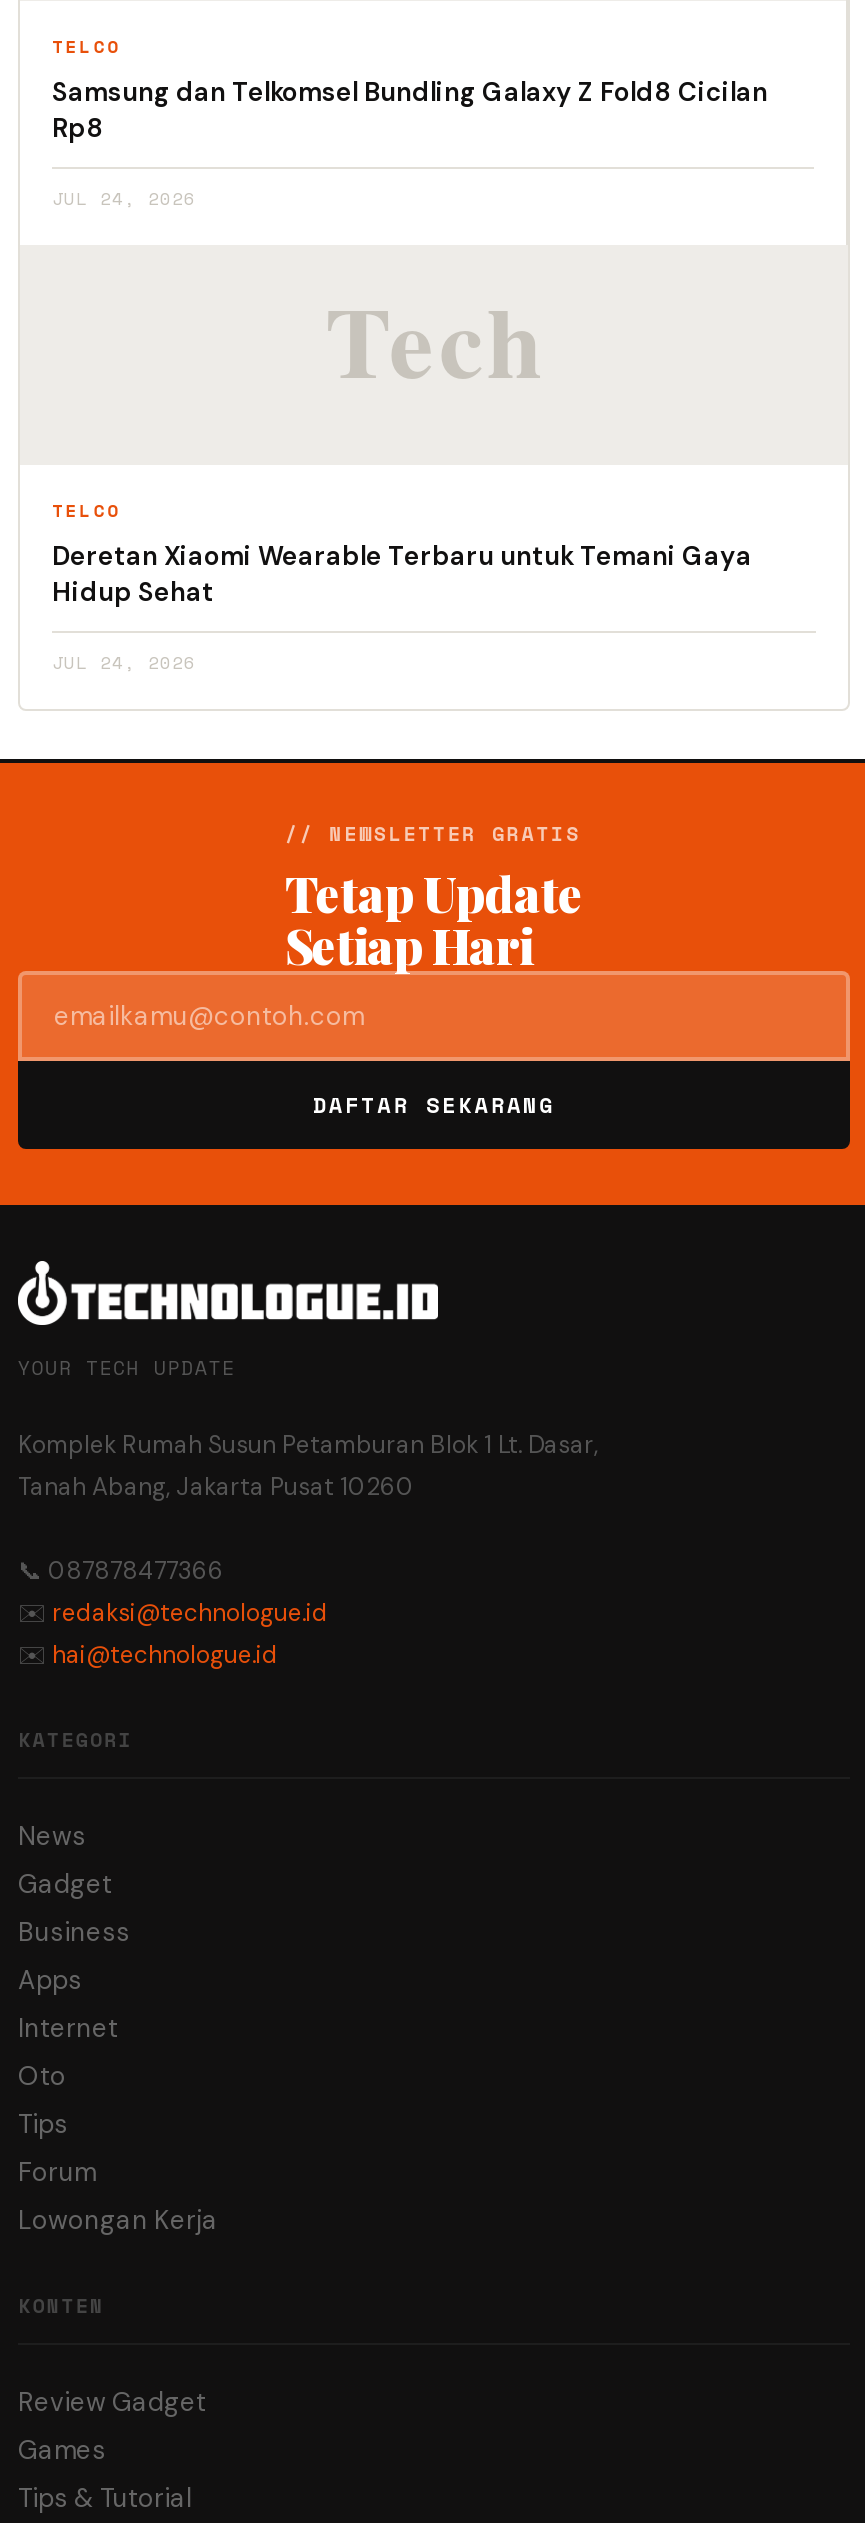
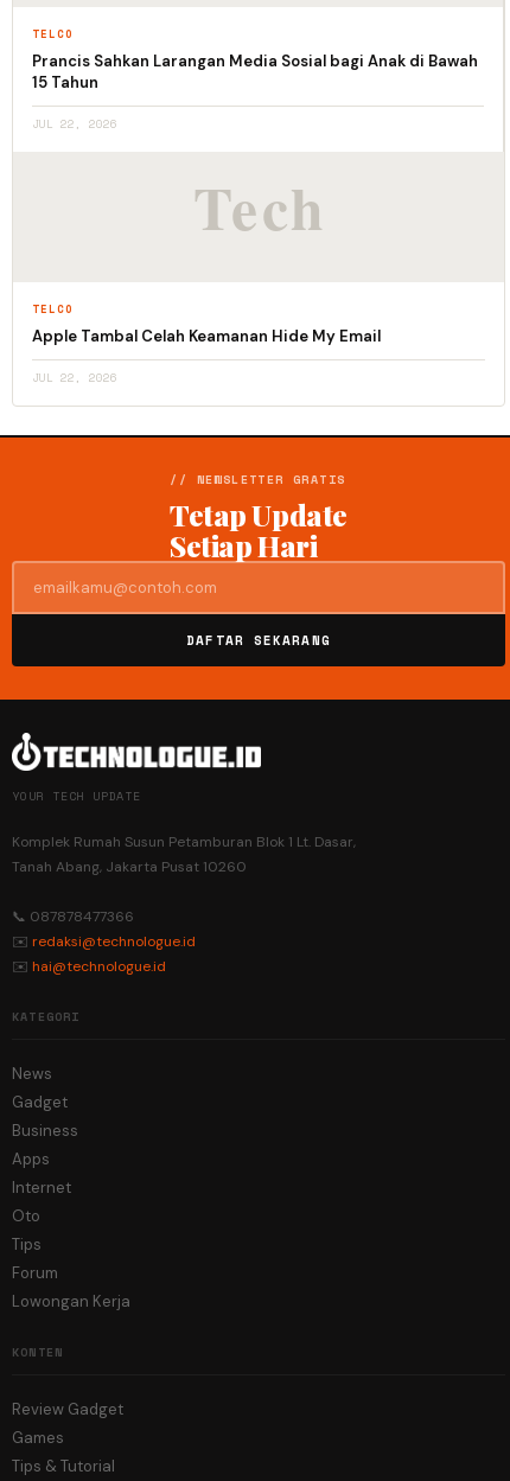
[52,75,768,145] Samsung dan Telkomsel Bundling Galaxy Z Fold8 Cicilan | Rp8 -> [32,51,478,92] Prancis Sahkan Larangan Media Sosial bagi Anak di Bawah | 15 Tahun
[52,185,196,211] JUL 24, 2026 -> [32,116,117,132] JUL 22, 2026
[52,539,752,609] Deretan Xiaomi Wearable Terbaru untuk Temani Gaya | Hidup Sehat -> [32,326,381,346] Apple Tambal Celah Keamanan Hide My Email
[52,649,196,675] JUL 24, 2026 -> [32,370,117,385] JUL 22, 2026

